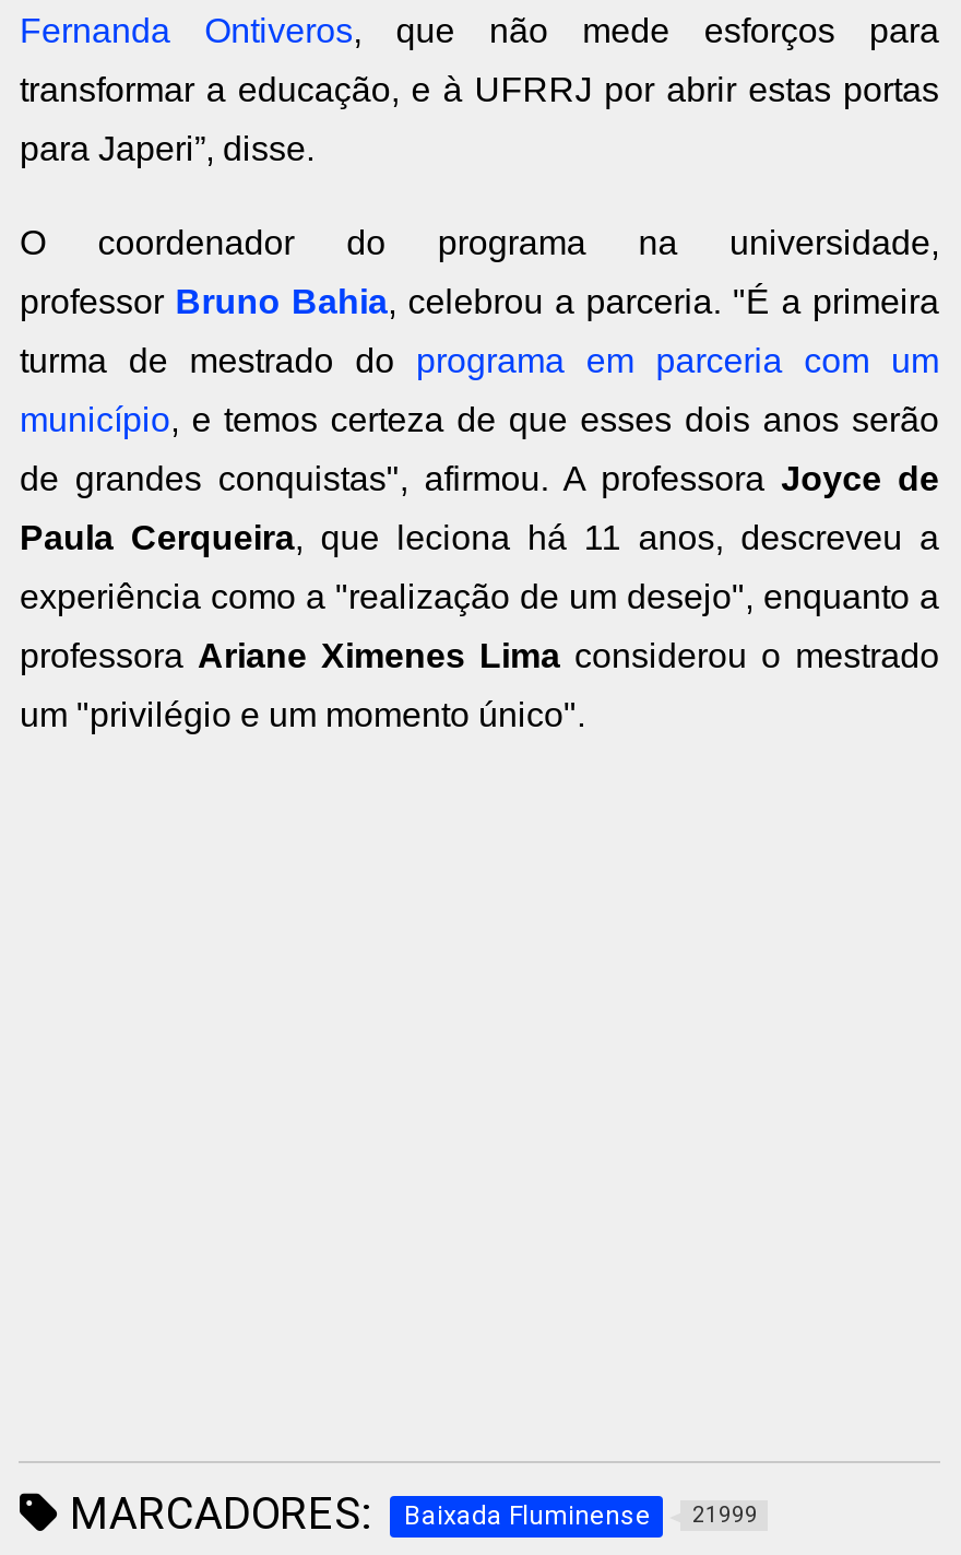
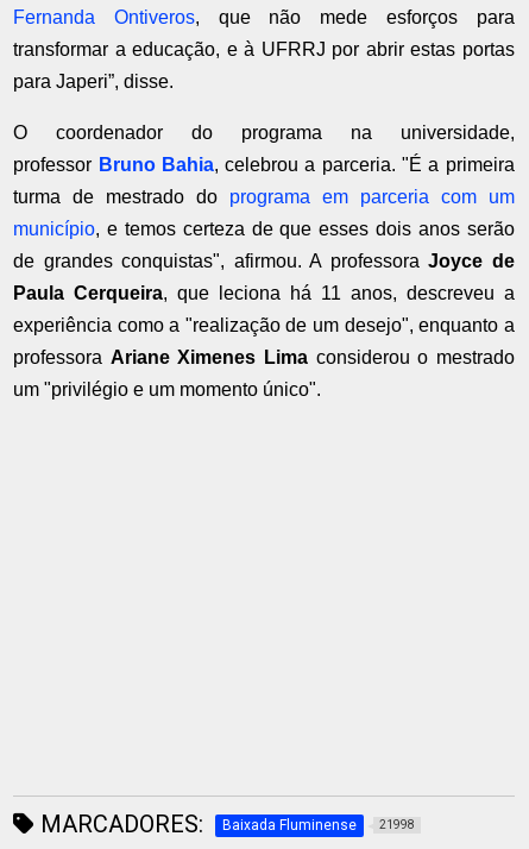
[59,1487,758,1539] MARCADORES: Baixada Fluminense 21999 -> [35,810,415,838] MARCADORES: Baixada Fluminense 21998

